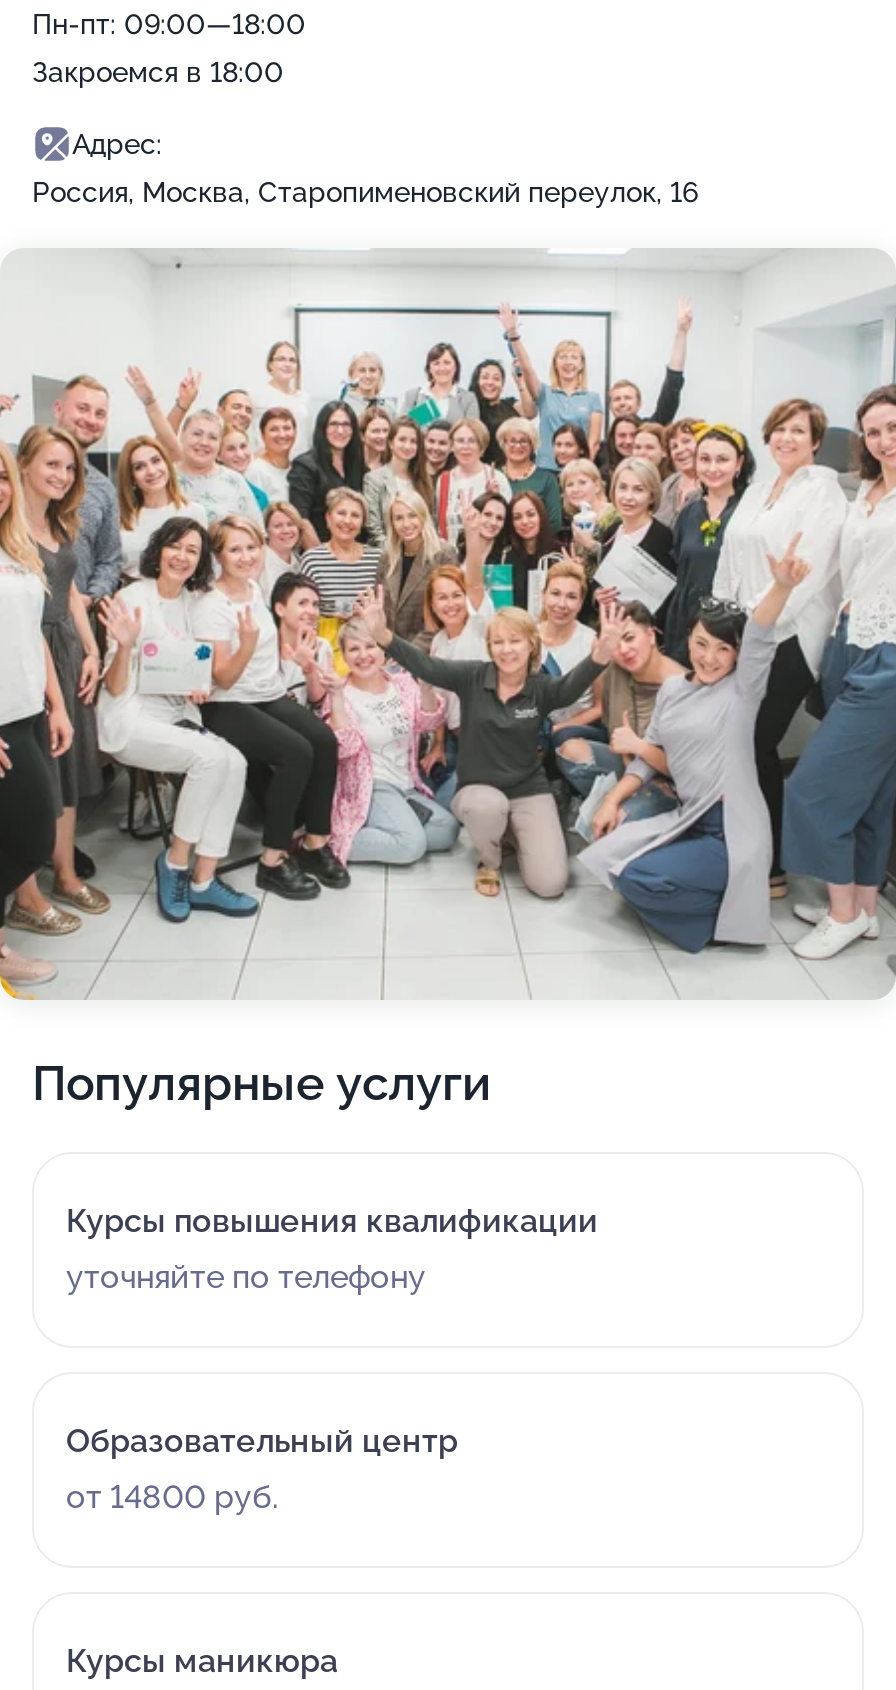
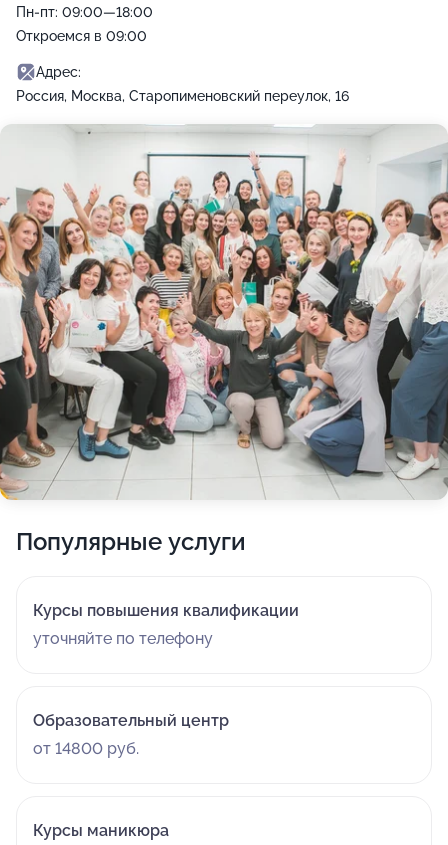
[32,56,284,88] Закроемся в 18:00 -> [16,28,147,44] Откроемся в 09:00

